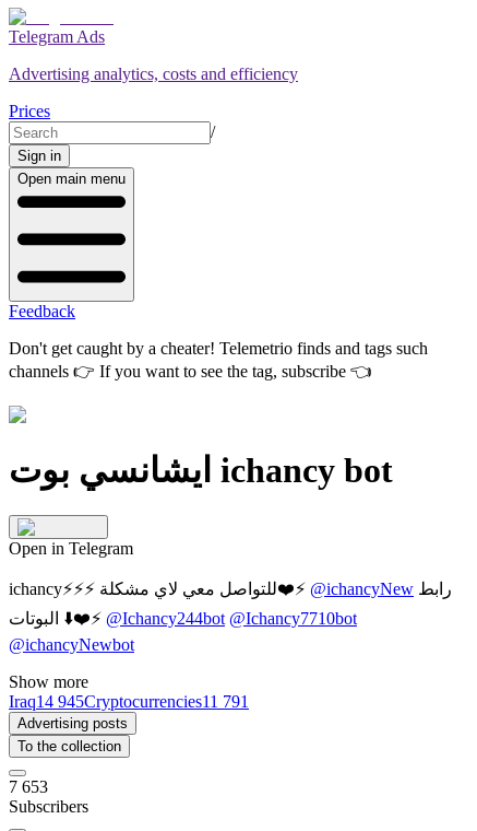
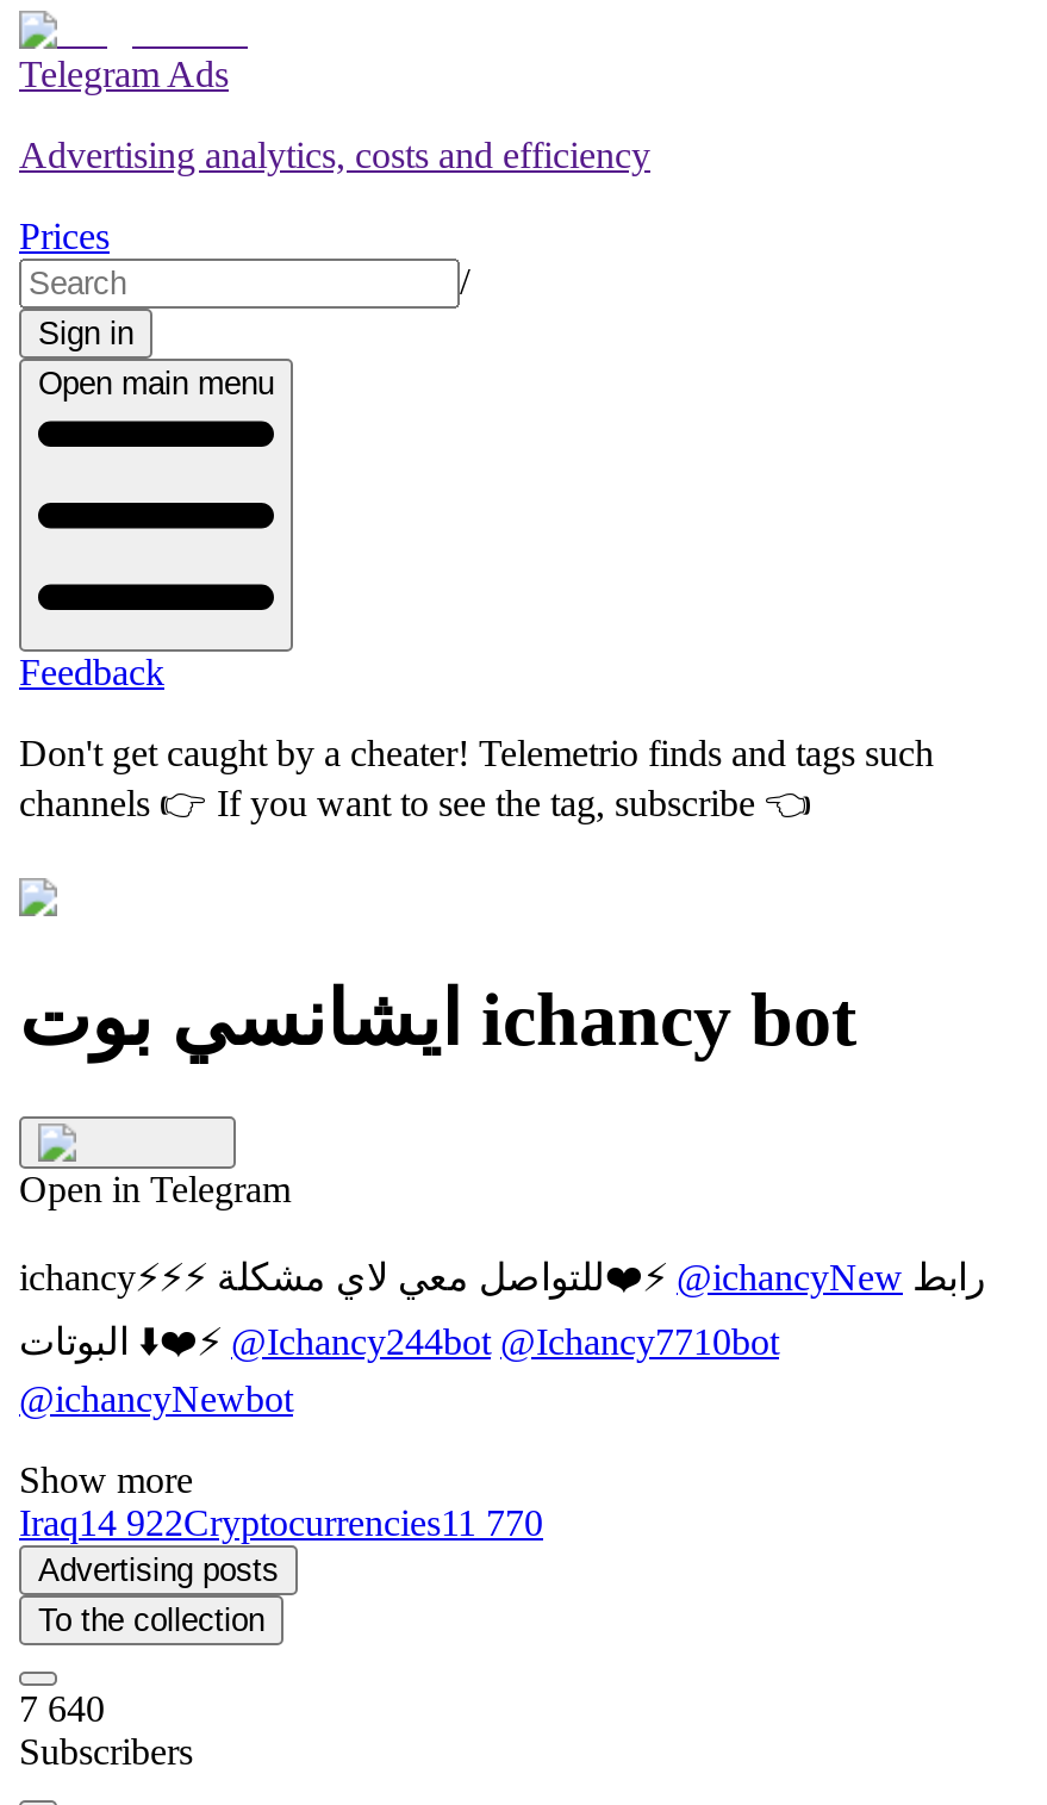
[9,692,249,711] Iraq14 945Cryptocurrencies11 791 -> [19,1502,543,1543] Iraq14 922Cryptocurrencies11 770
[9,777,48,796] 7 653 -> [19,1688,105,1729] 7 640

